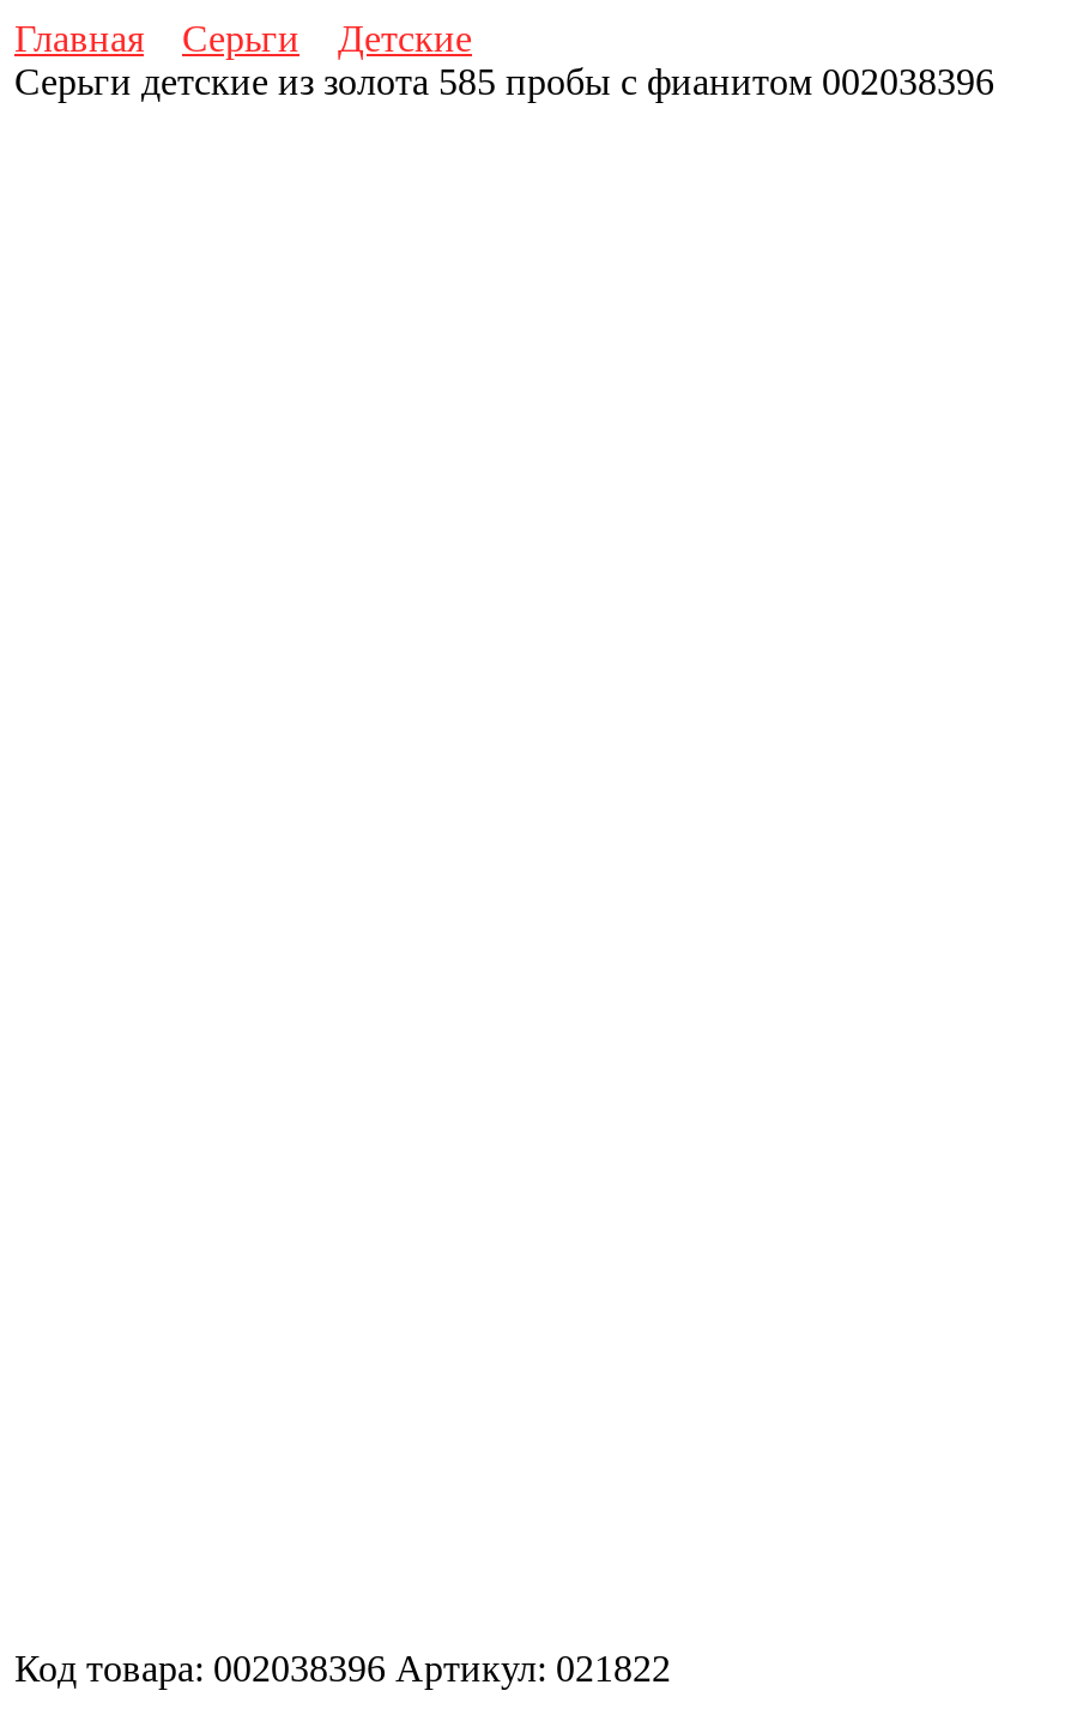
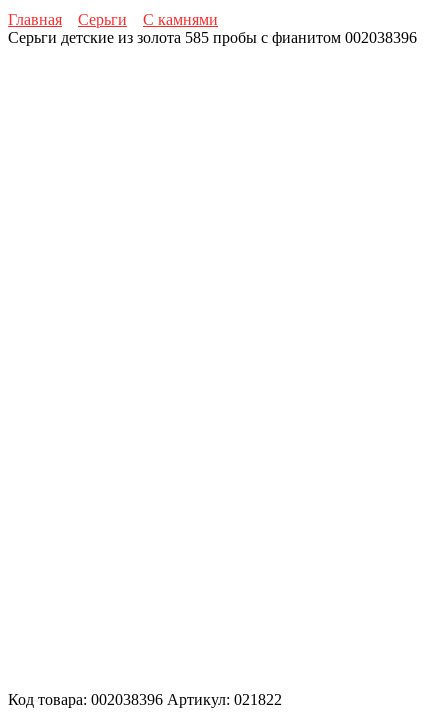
[338,19,472,59] Детские -> [143,11,218,28] С камнями

